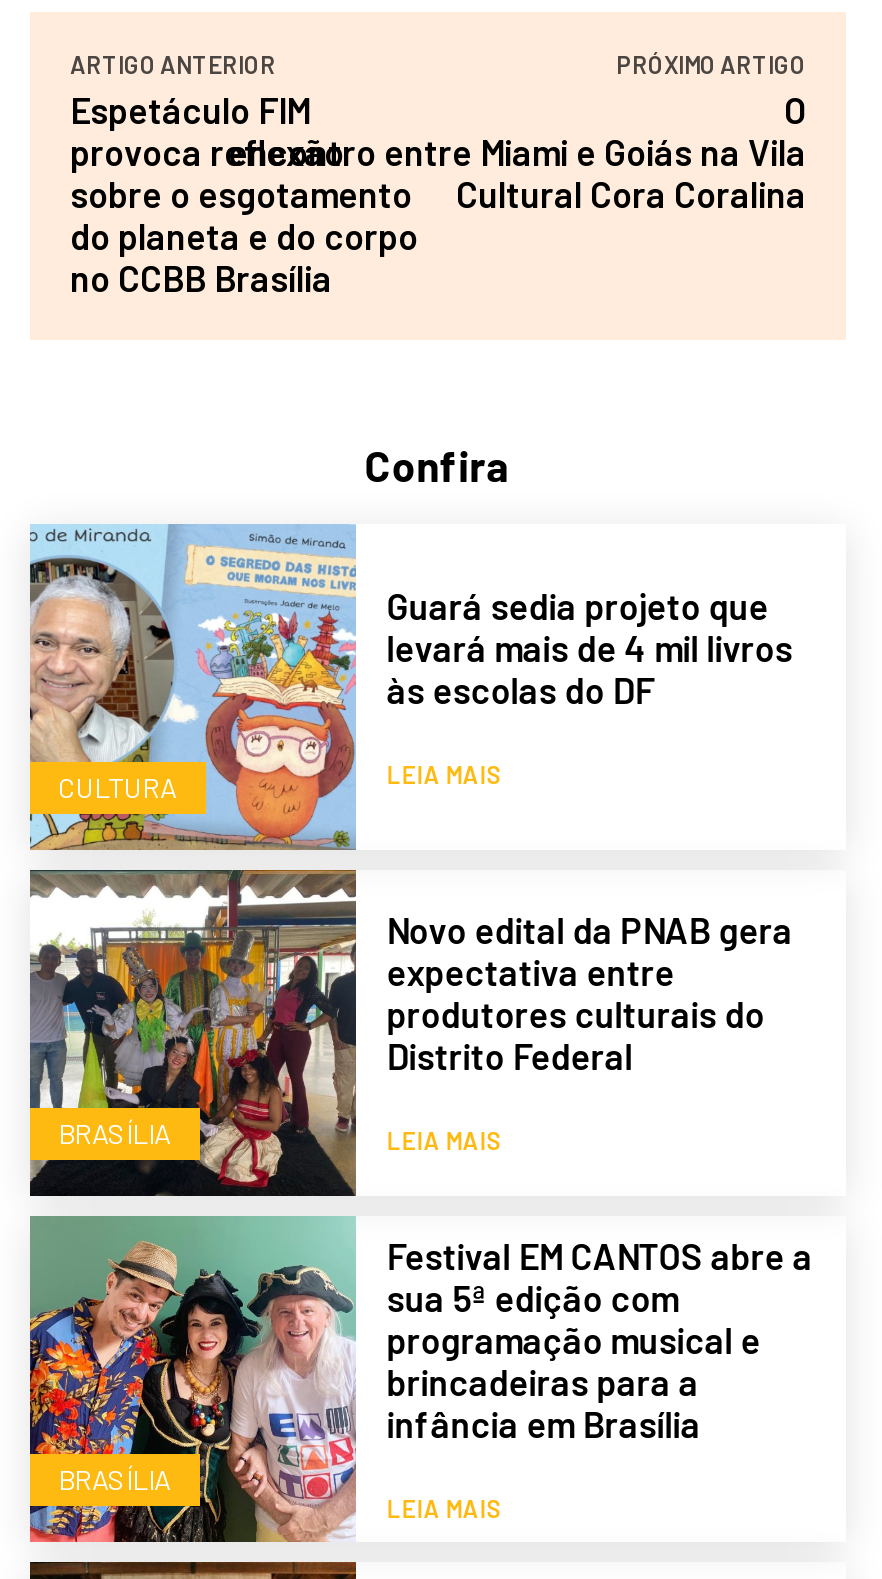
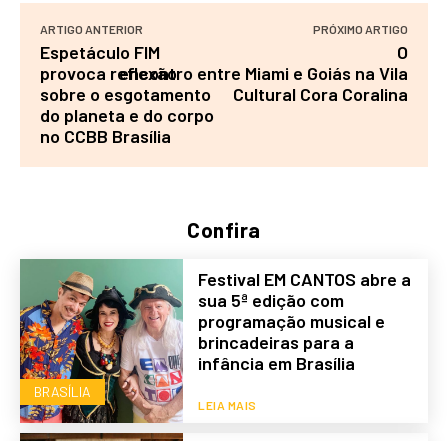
[28,522,356,850] [image] | CULTURA -> none
[386,583,792,787] Guará sedia projeto que | levará mais de 4 mil livros | às escolas do DF | LEIA MAIS -> none
[28,868,358,1198] [image] | BRASÍLIA -> none
[386,908,792,1154] Novo edital da PNAB gera | expectativa entre | produtores culturais do | Distrito Federal | LEIA MAIS -> none

